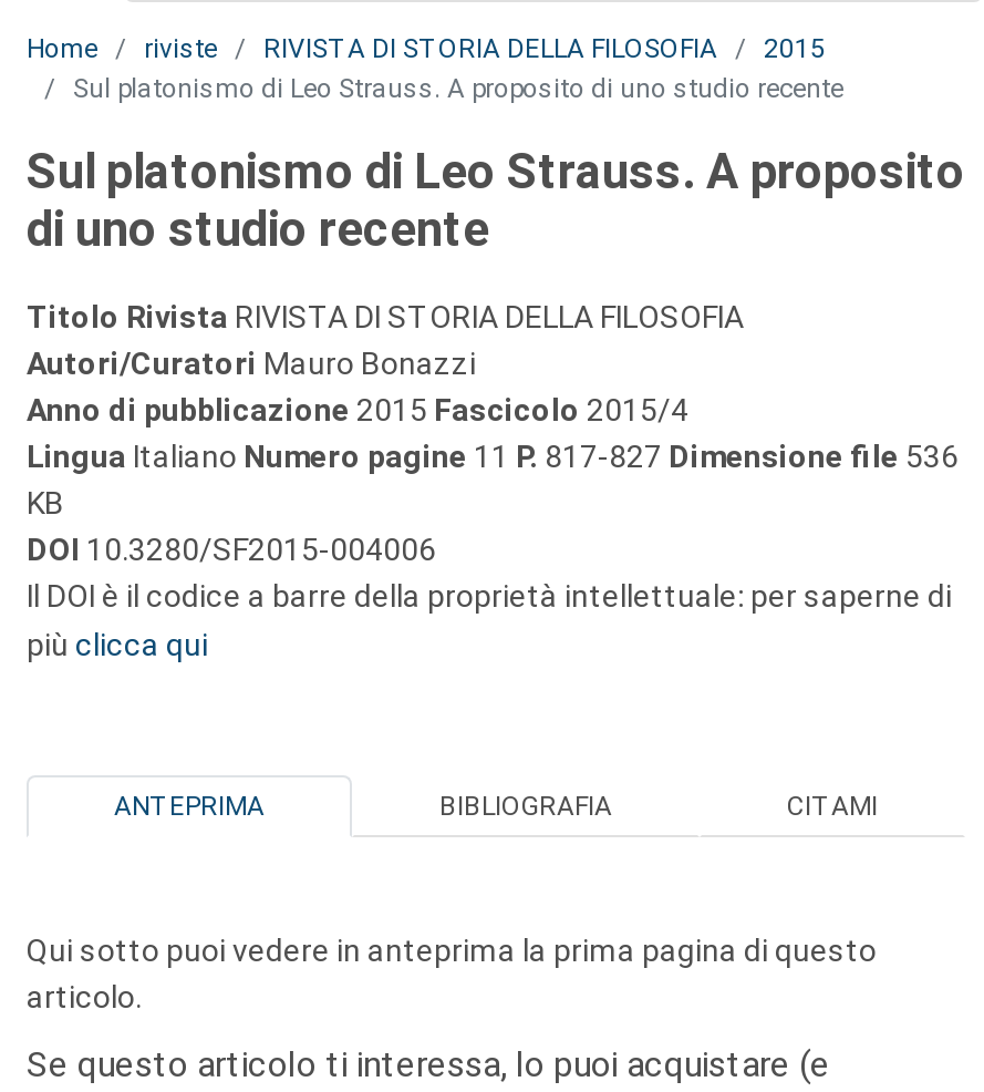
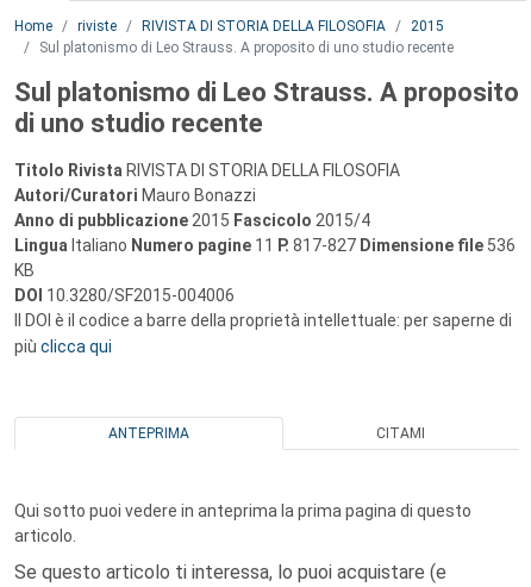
[439,791,612,822] BIBLIOGRAFIA -> none

